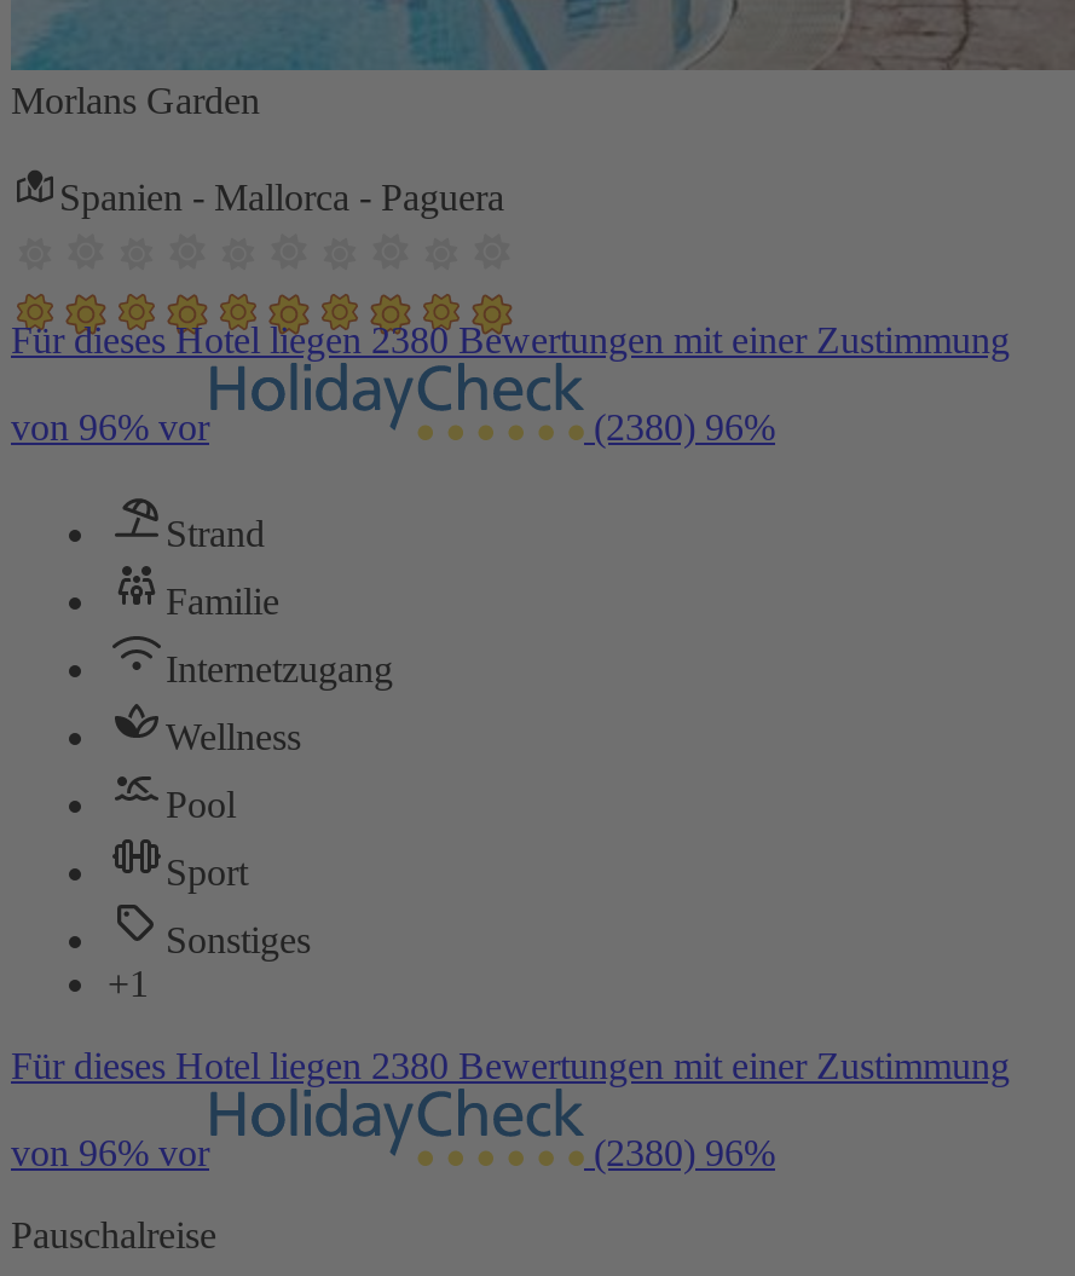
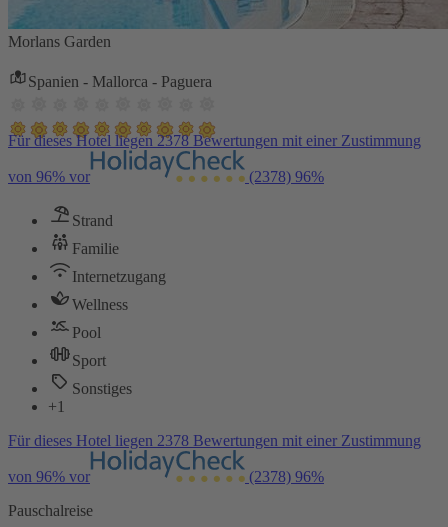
[11,319,1010,360] Für dieses Hotel liegen 2380 Bewertungen mit einer Zustimmung -> [8,132,421,149] Für dieses Hotel liegen 2378 Bewertungen mit einer Zustimmung
[584,406,775,447] (2380) 96% -> [245,168,324,185] (2378) 96%
[11,1045,1010,1086] Für dieses Hotel liegen 2380 Bewertungen mit einer Zustimmung -> [8,432,421,449] Für dieses Hotel liegen 2378 Bewertungen mit einer Zustimmung
[584,1132,775,1173] (2380) 96% -> [245,468,324,485] (2378) 96%

